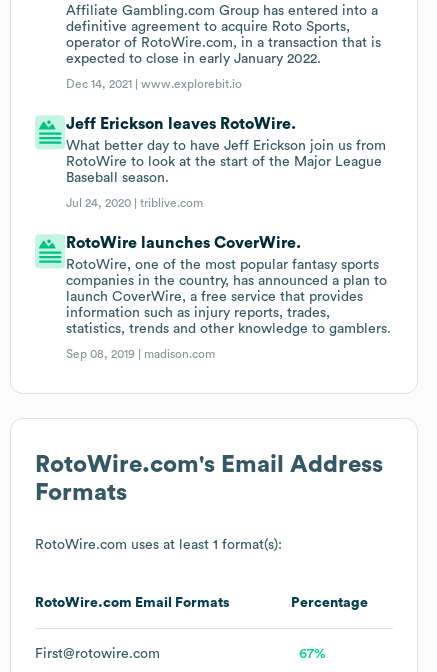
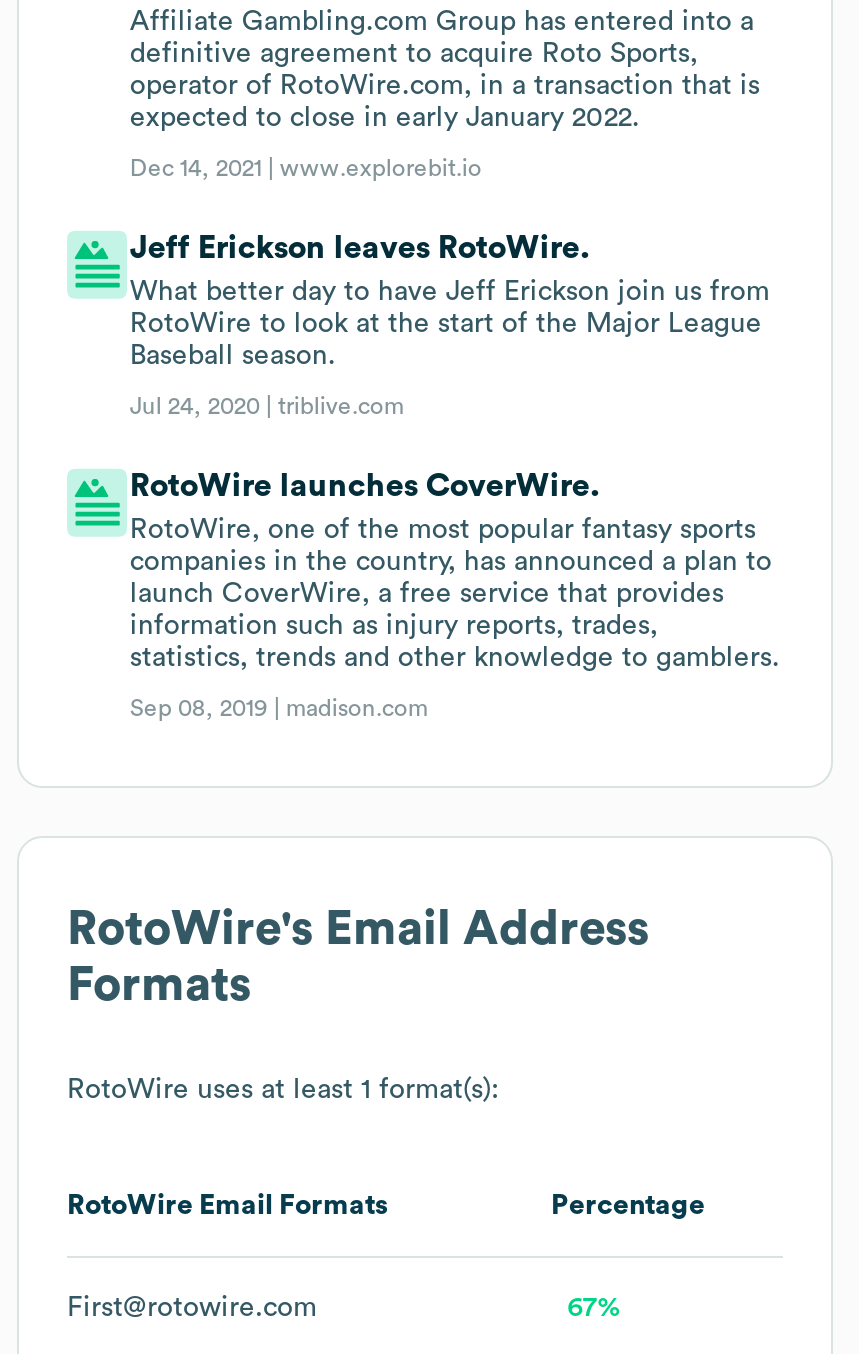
[35,453,383,477] RotoWire.com's Email Address -> [67,906,649,954] RotoWire's Email Address
[35,538,282,552] RotoWire.com uses at least 1 format(s): -> [67,1076,499,1104] RotoWire uses at least 1 format(s):
[35,596,230,610] RotoWire.com Email Formats -> [67,1192,389,1220] RotoWire Email Formats

